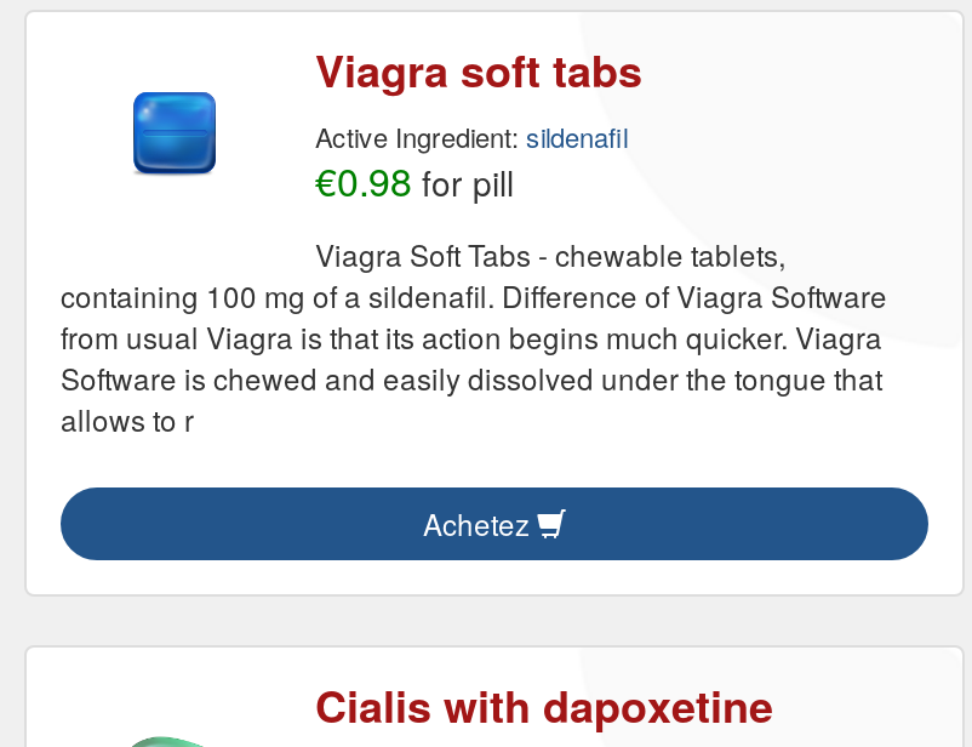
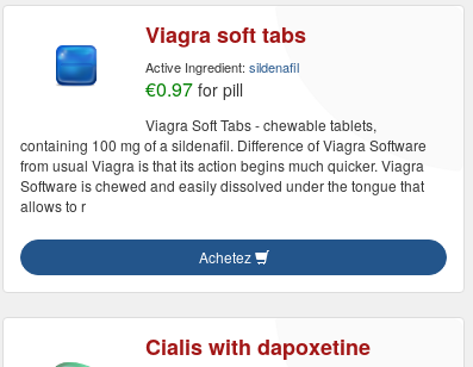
[315,153,514,209] €0.98for pill -> [145,75,243,102] €0.97for pill

